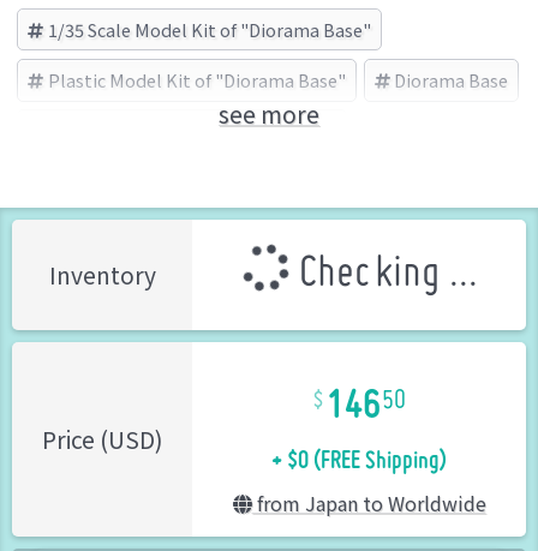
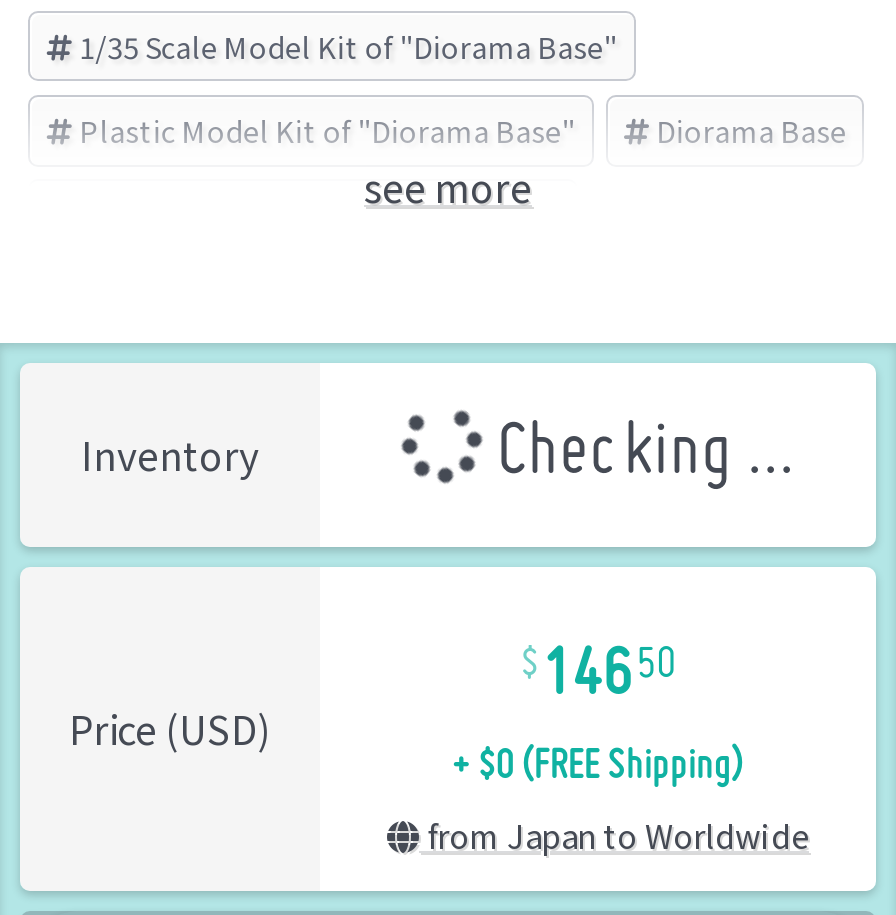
[241,242,285,293] [image] -> [400,405,474,485] [image]

